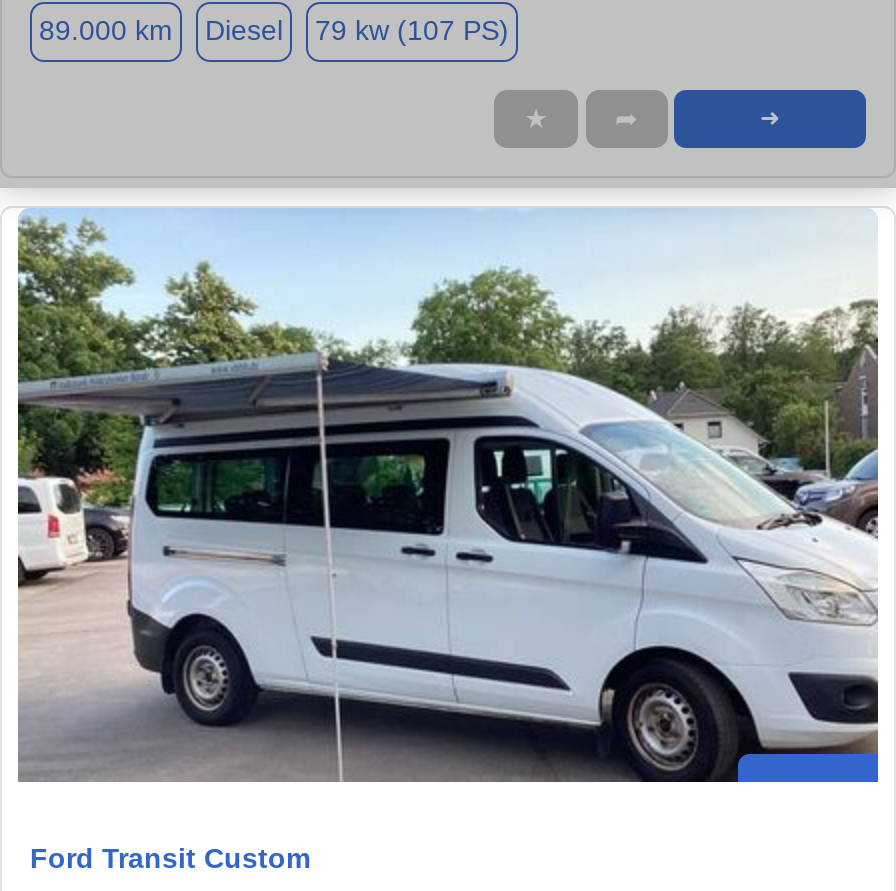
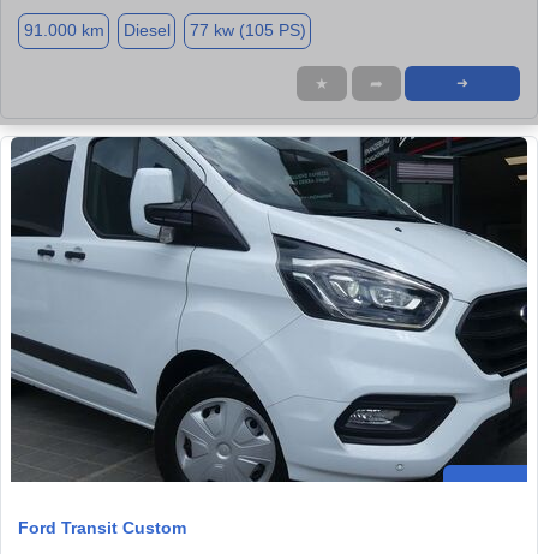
[39,15,173,47] 89.000 km -> [23,21,104,40] 91.000 km
[315,15,509,47] 79 kw (107 PS) -> [189,21,306,40] 77 kw (105 PS)
[16,208,880,782] [image] -> [10,136,528,483] [image]

